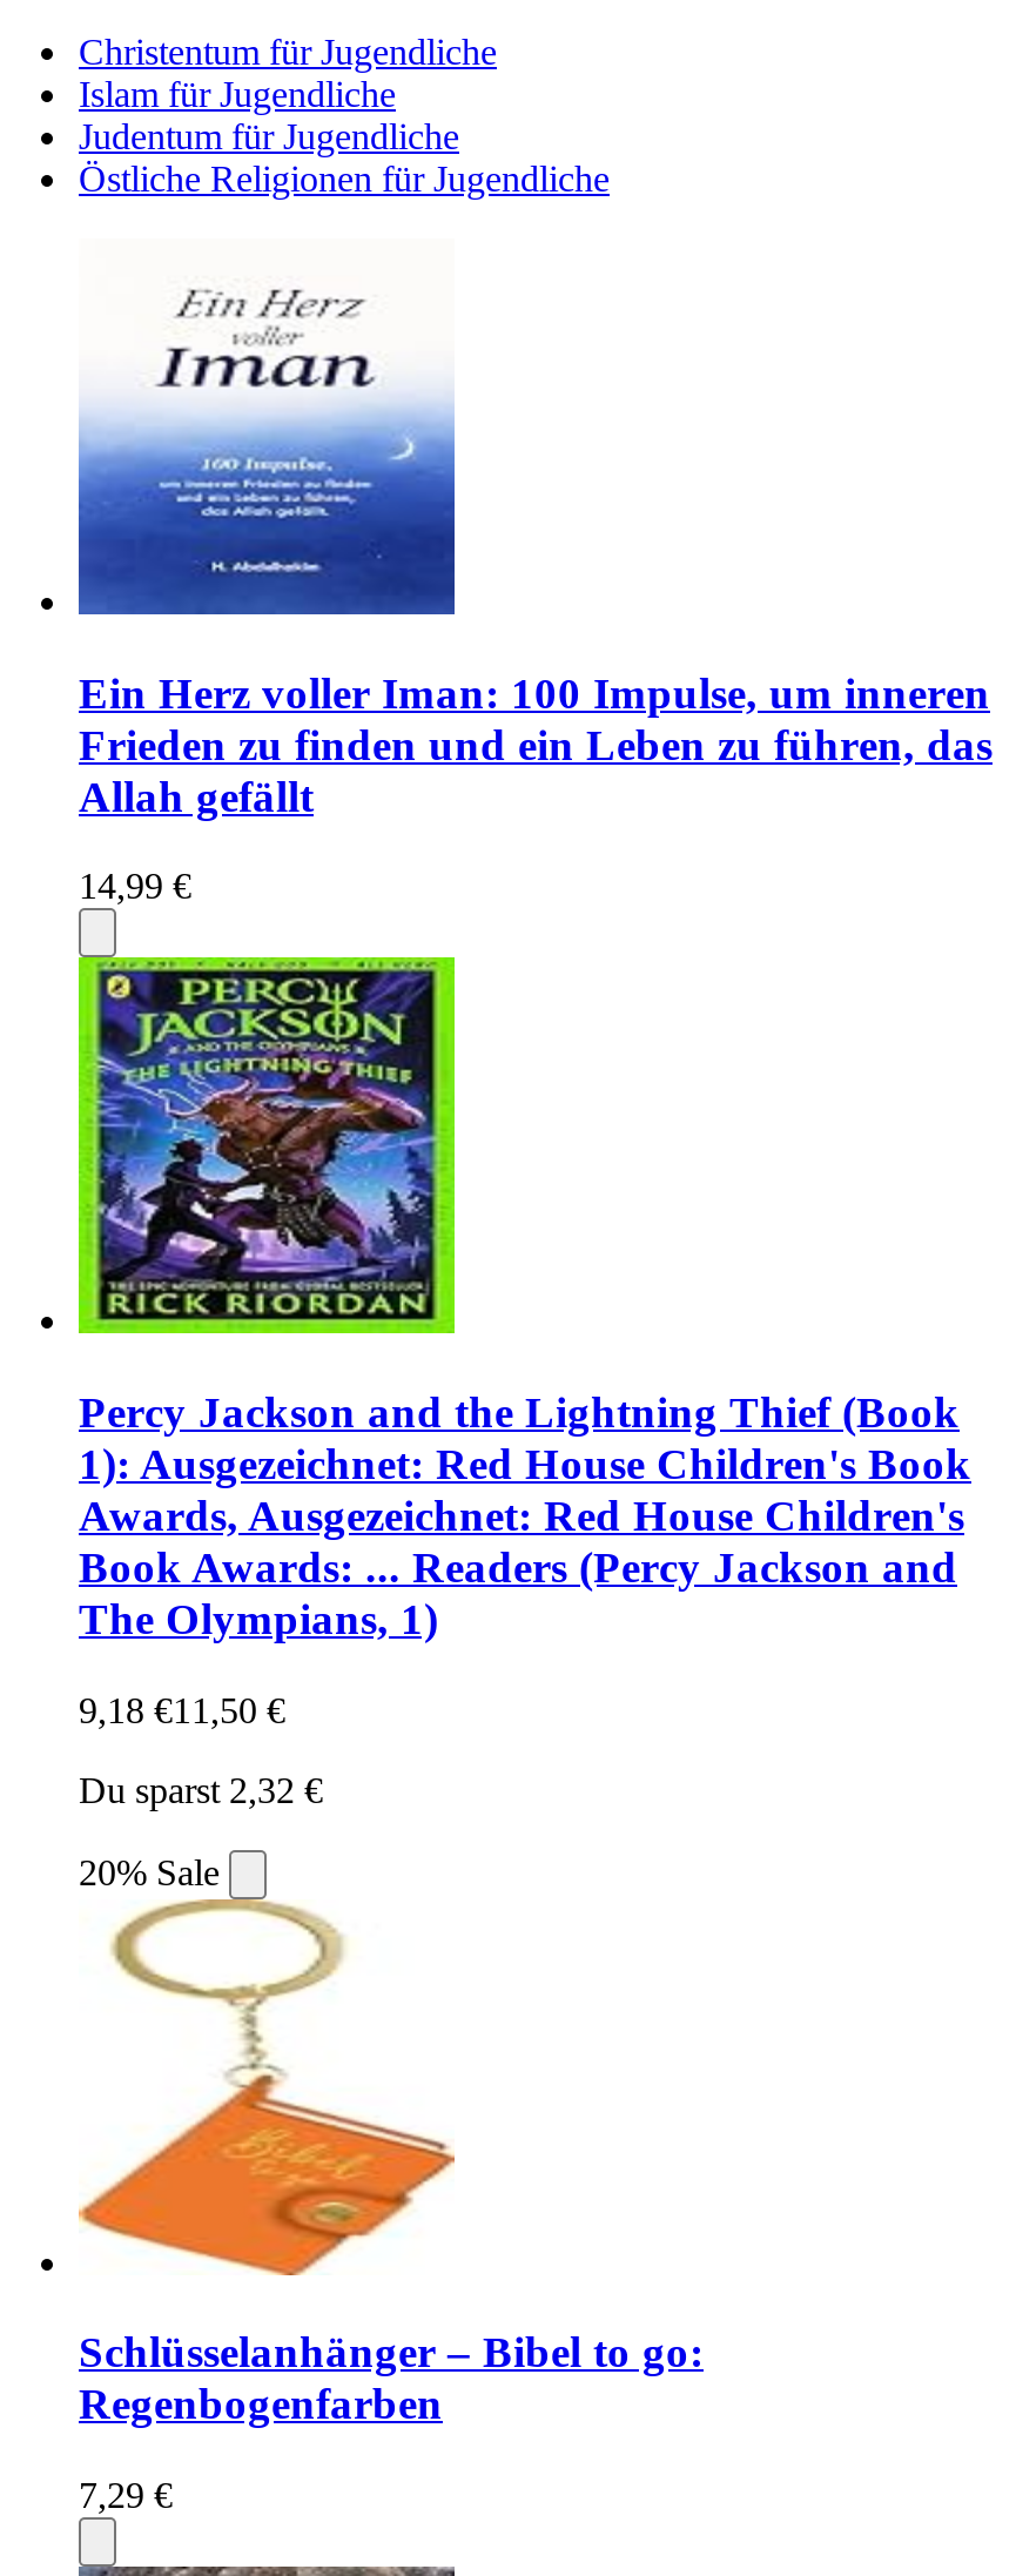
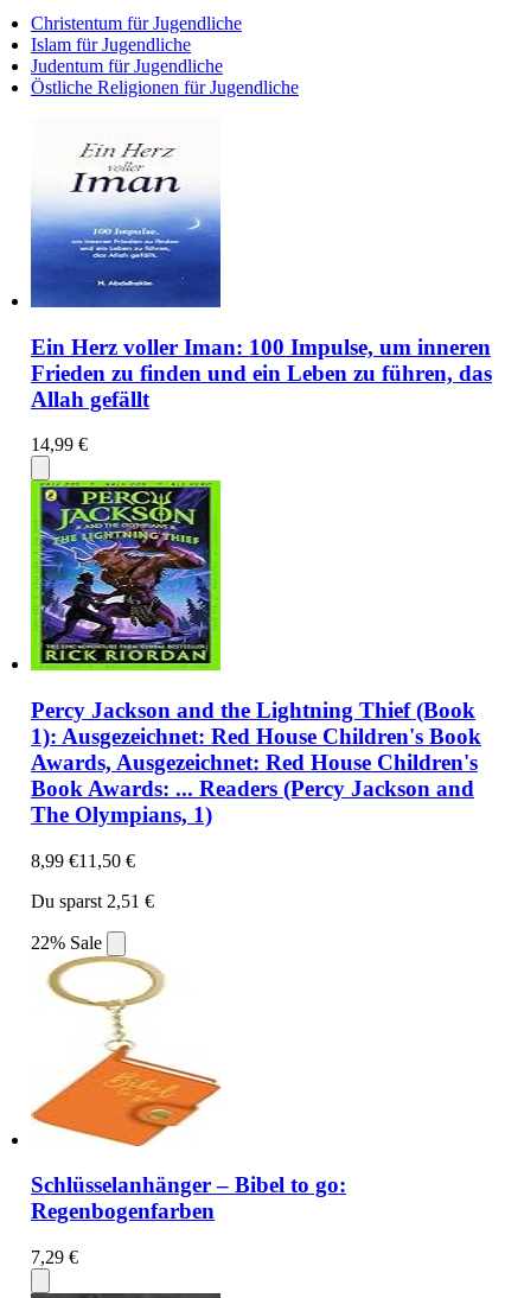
[79,1690,285,1730] 9,18 €11,50 € -> [31,850,135,871] 8,99 €11,50 €
[79,1769,323,1809] Du sparst 2,32 € -> [31,891,154,911] Du sparst 2,51 €
[79,1852,229,1892] 20% Sale -> [31,932,107,952] 22% Sale

